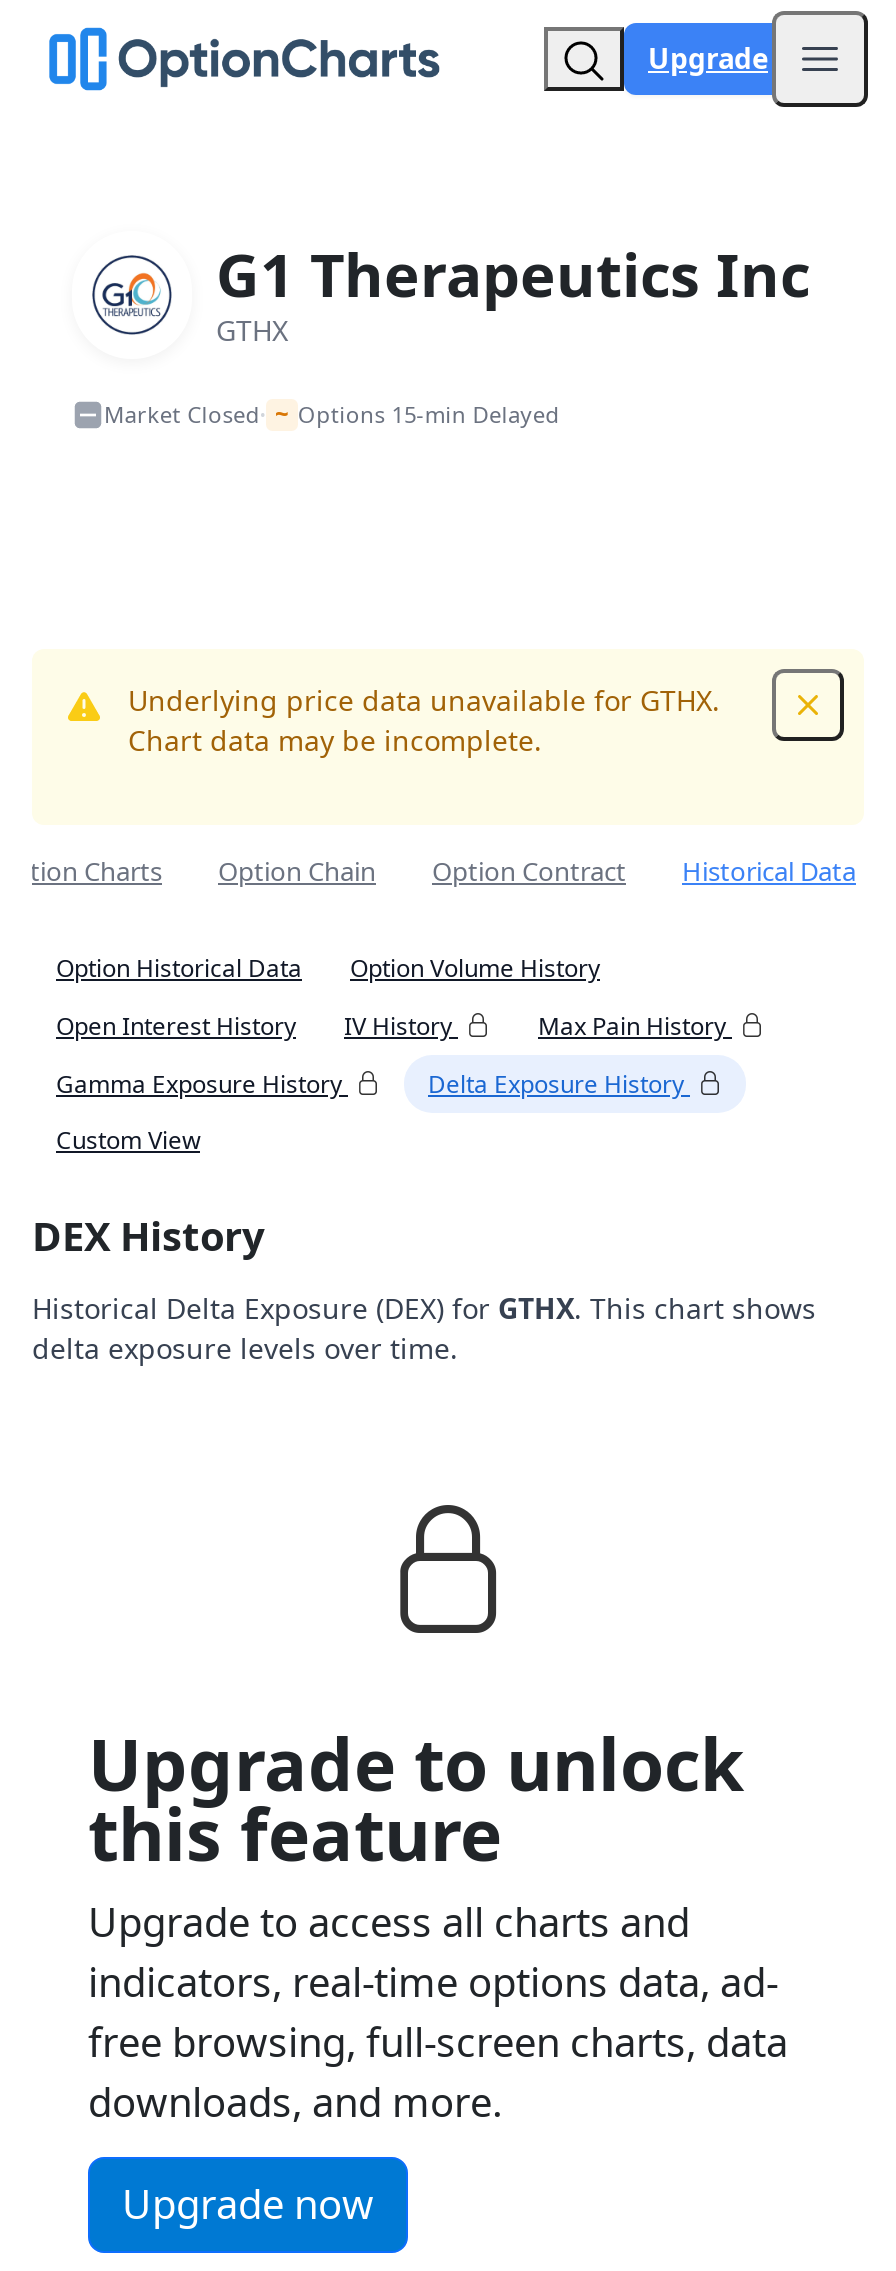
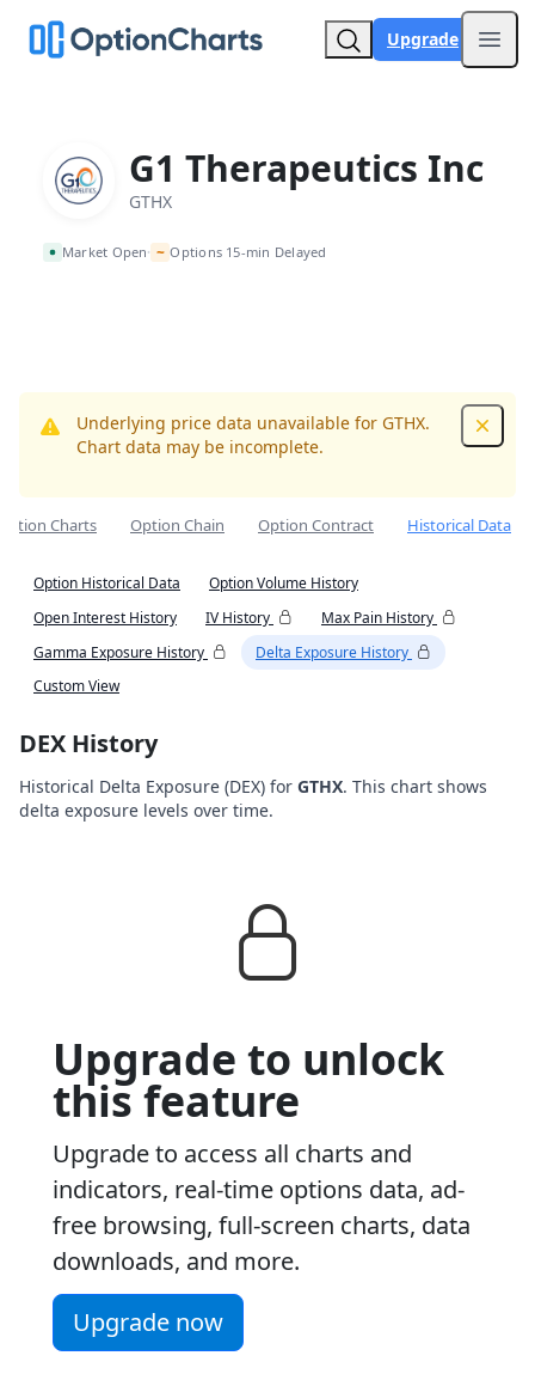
[104,396,560,429] Market Closed • ~ Options 15-min Delayed -> [62,241,326,261] Market Open • ~ Options 15-min Delayed

